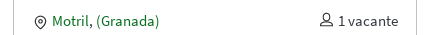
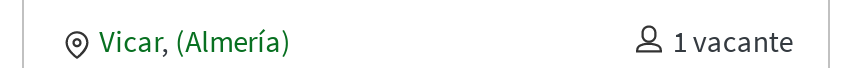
[52,11,160,30] Motril, (Granada) -> [99,21,291,59] Vicar, (Almería)

